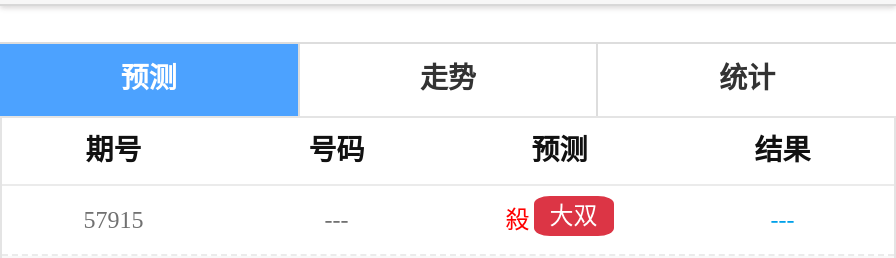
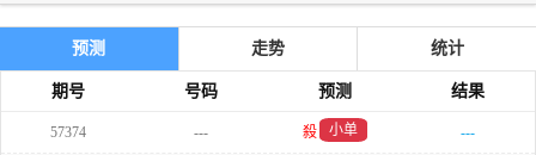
[84,206,144,234] 57915 -> [50,124,86,141] 57374
[550,202,598,230] 大双 -> [329,122,357,138] 小单

